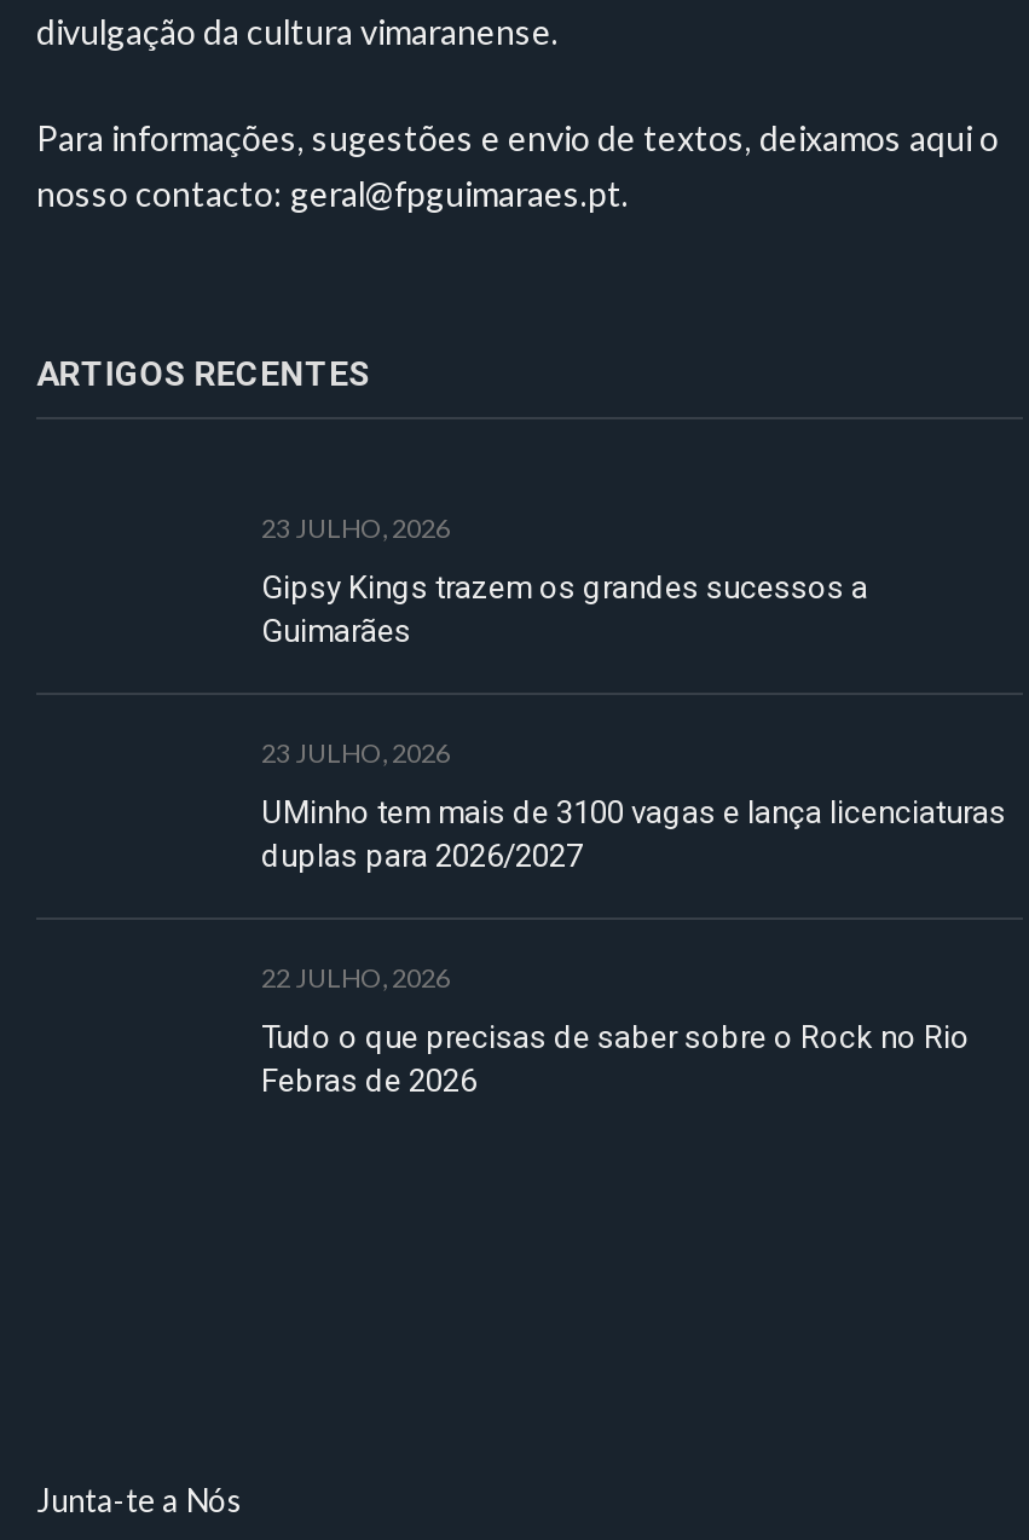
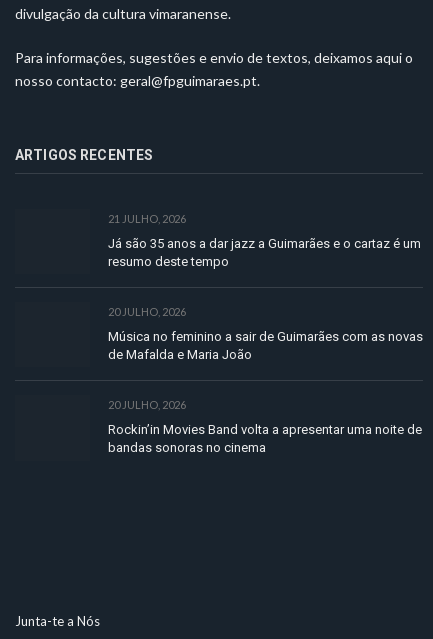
[261,511,450,542] 23 JULHO, 2026 -> [108,212,186,225] 21 JULHO, 2026
[261,569,868,649] Gipsy Kings trazem os grandes sucessos a | Guimarães -> [108,236,421,269] Já são 35 anos a dar jazz a Guimarães e o cartaz é um | resumo deste tempo
[261,736,450,768] 23 JULHO, 2026 -> [108,305,186,318] 20 JULHO, 2026
[261,794,1006,874] UMinho tem mais de 3100 vagas e lança licenciaturas | duplas para 2026/2027 -> [108,329,423,362] Música no feminino a sair de Guimarães com as novas | de Mafalda e Maria João
[261,962,450,993] 22 JULHO, 2026 -> [108,398,186,411] 20 JULHO, 2026
[261,1020,970,1100] Tudo o que precisas de saber sobre o Rock no Rio | Febras de 2026 -> [108,422,422,455] Rockin’in Movies Band volta a apresentar uma noite de | bandas sonoras no cinema

